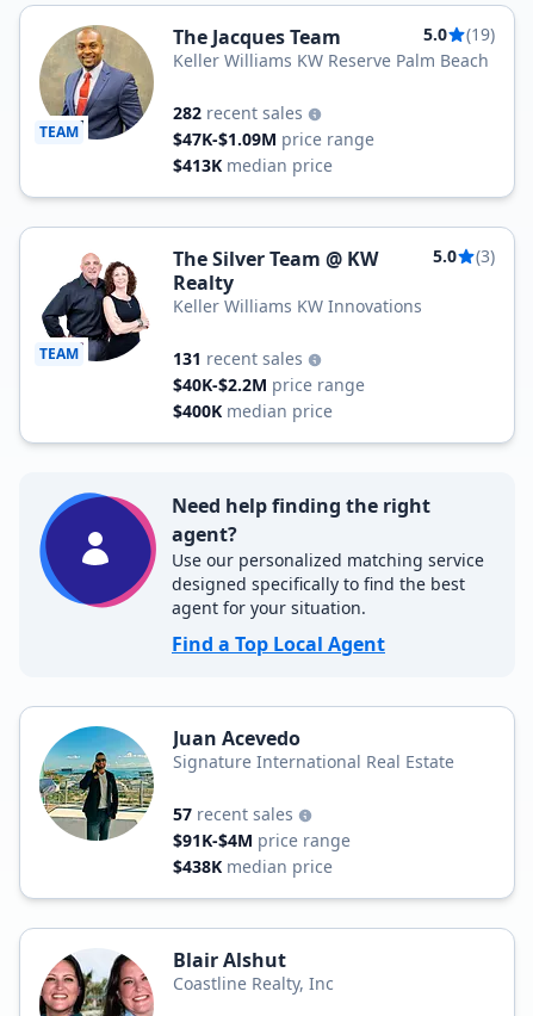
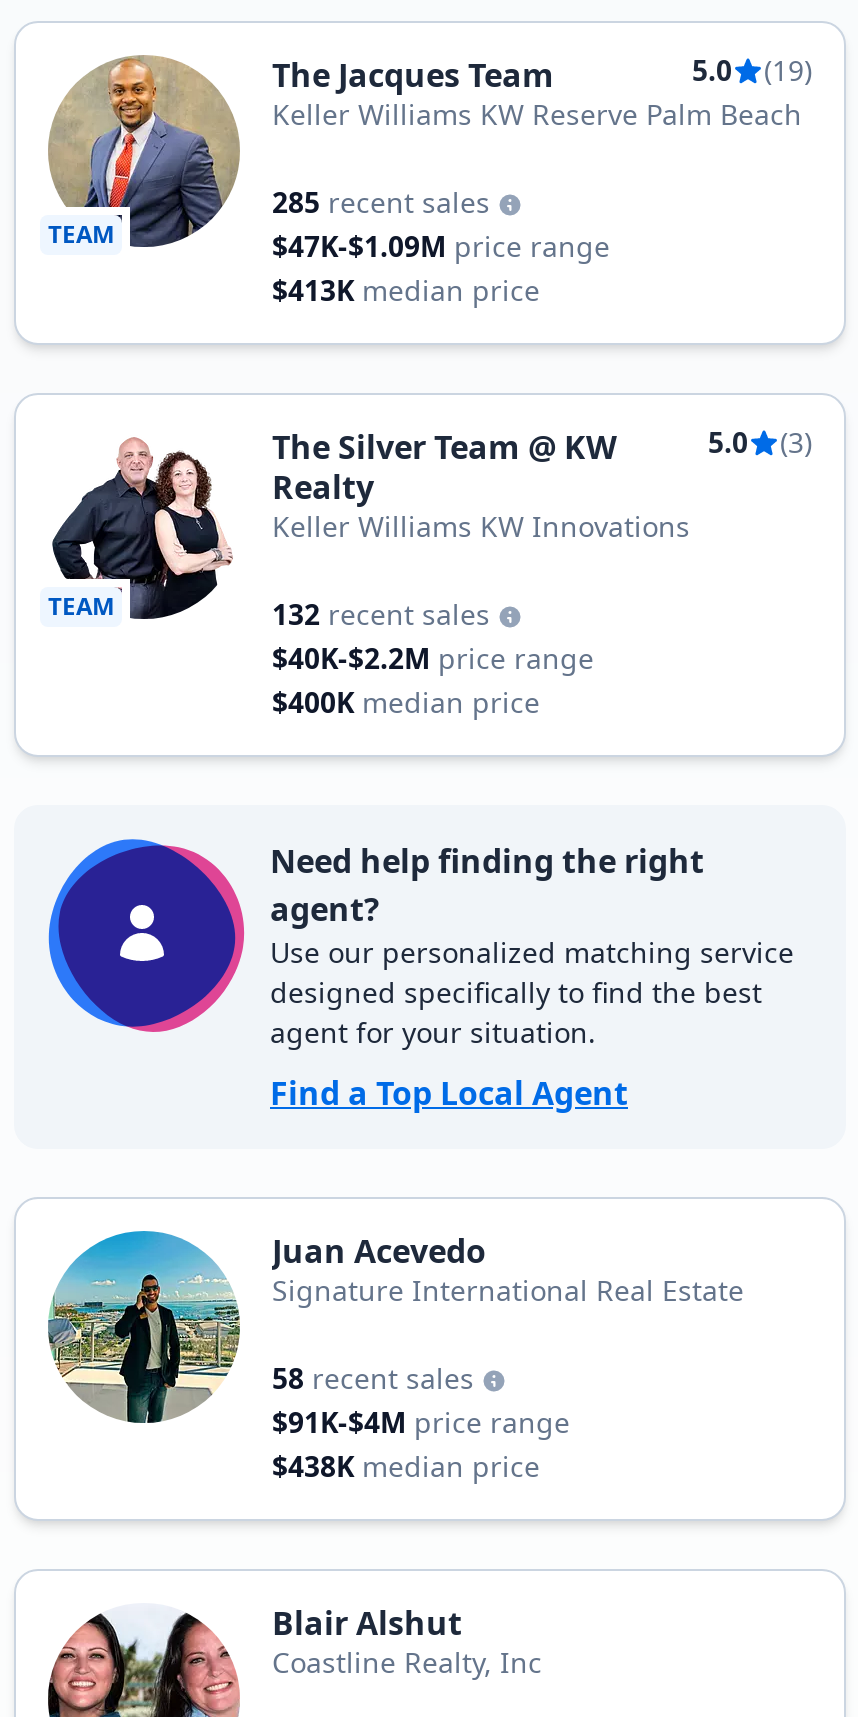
[173,101,308,124] 282 recent sales -> [272,183,498,221] 285 recent sales
[173,347,308,370] 131 recent sales -> [272,595,498,633] 132 recent sales
[173,803,298,825] 57 recent sales -> [272,1359,482,1397] 58 recent sales

